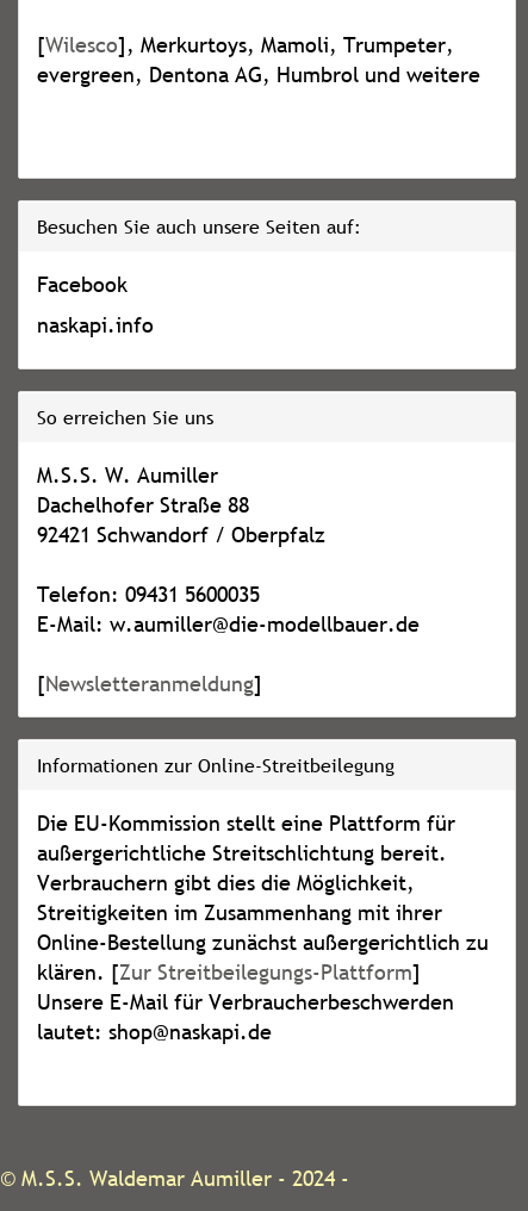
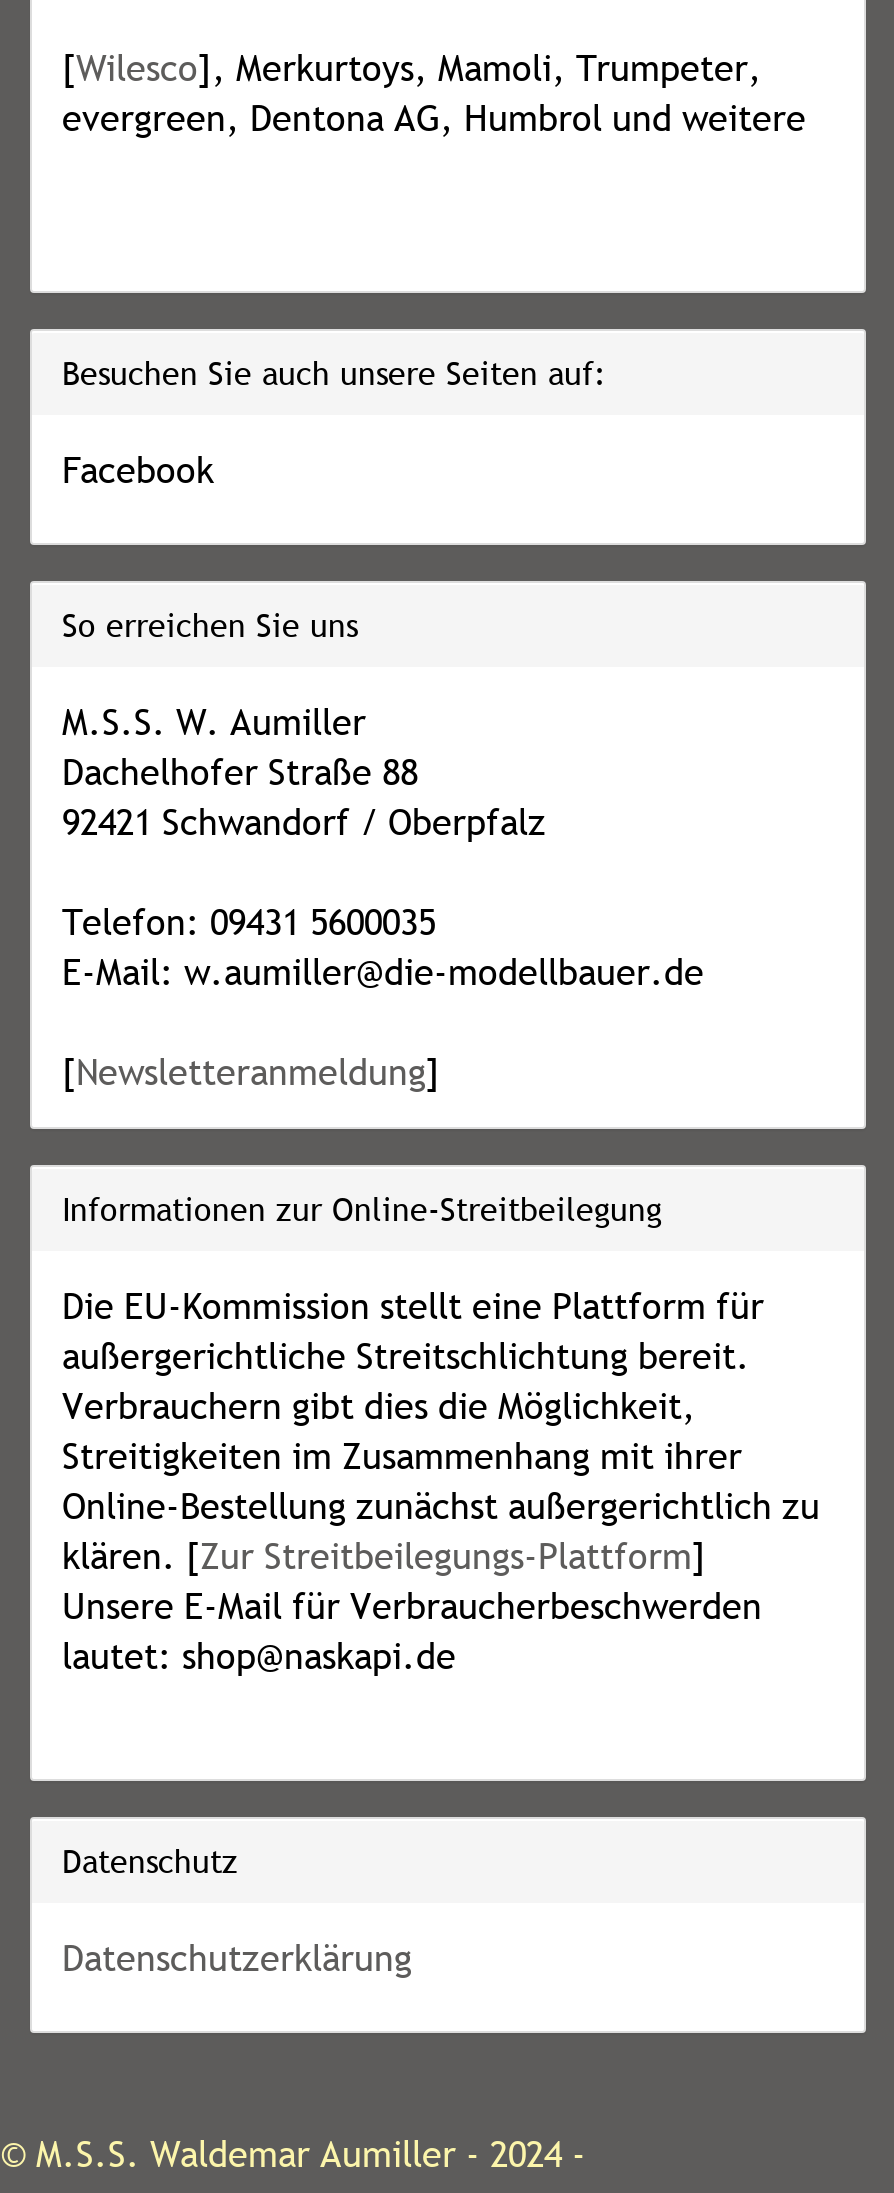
[37,311,154,339] naskapi.info -> none
moved [37,404,489,1045] -> [62,603,820,1679]: So erreichen Sie uns | M.S.S. W. Aumiller | Dachelhofer Straße 88 | ... | Unsere E-Mail für Verbraucherbeschwerden | lautet: shop@naskapi.de
none -> [62,1839,412,1981] Datenschutz | Datenschutzerklärung

